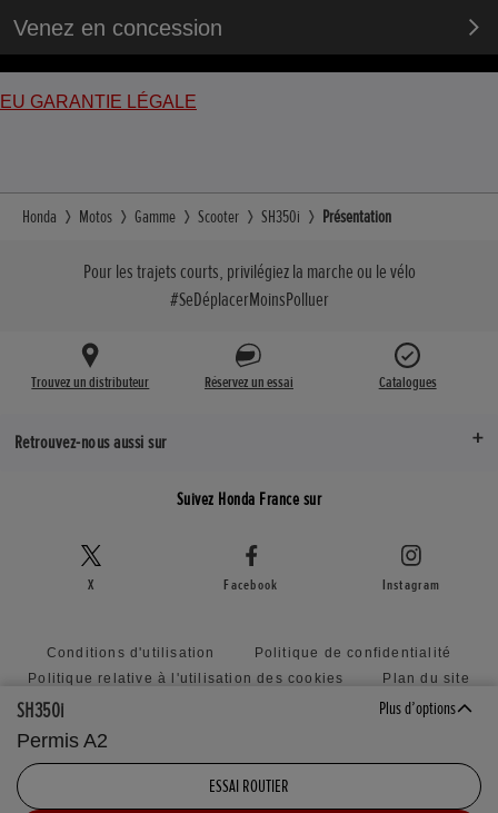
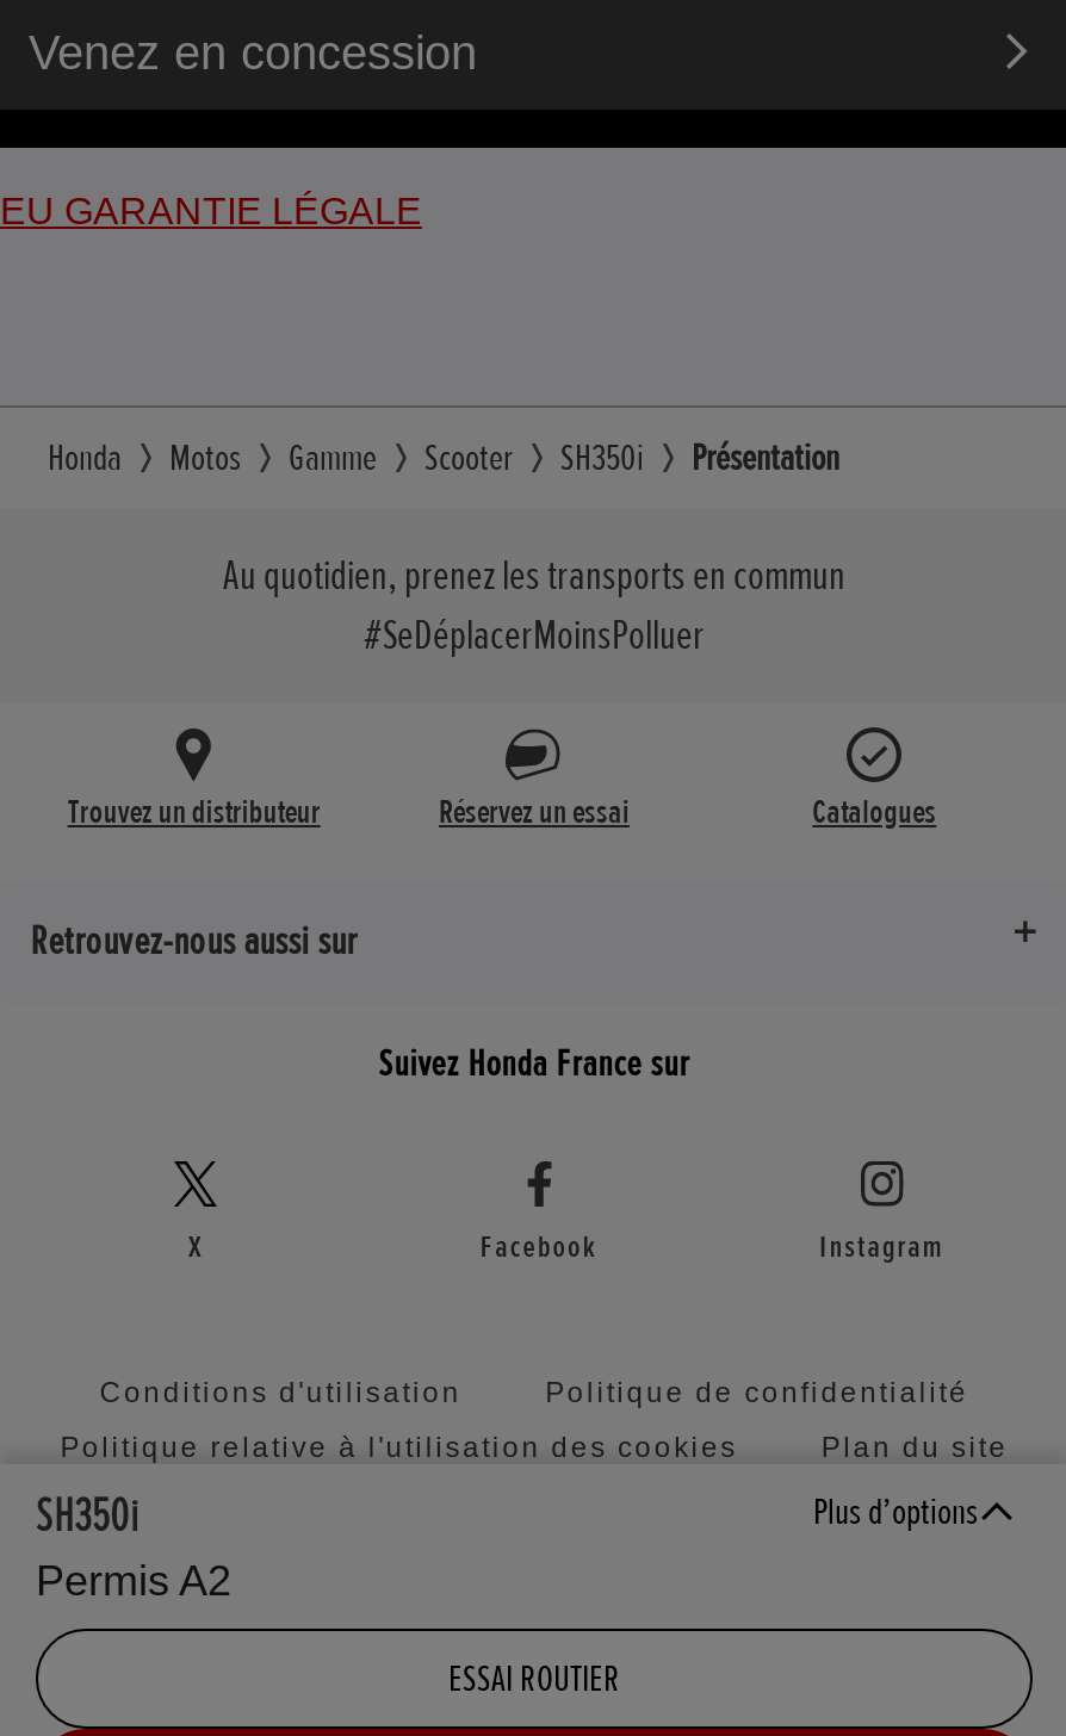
[83,259,415,284] Pour les trajets courts, privilégiez la marche ou le vélo -> [223,548,845,601] Au quotidien, prenez les transports en commun

